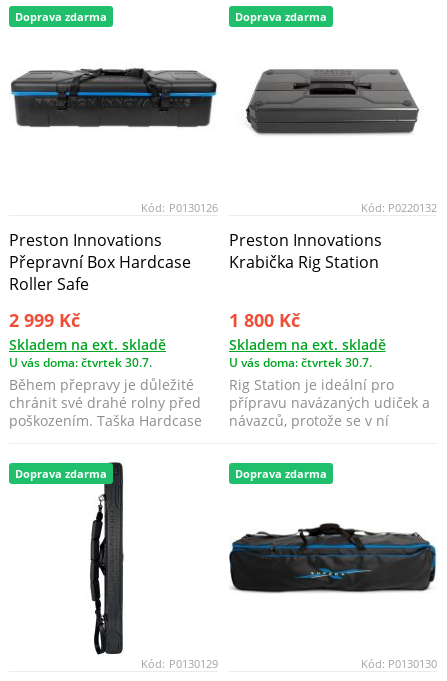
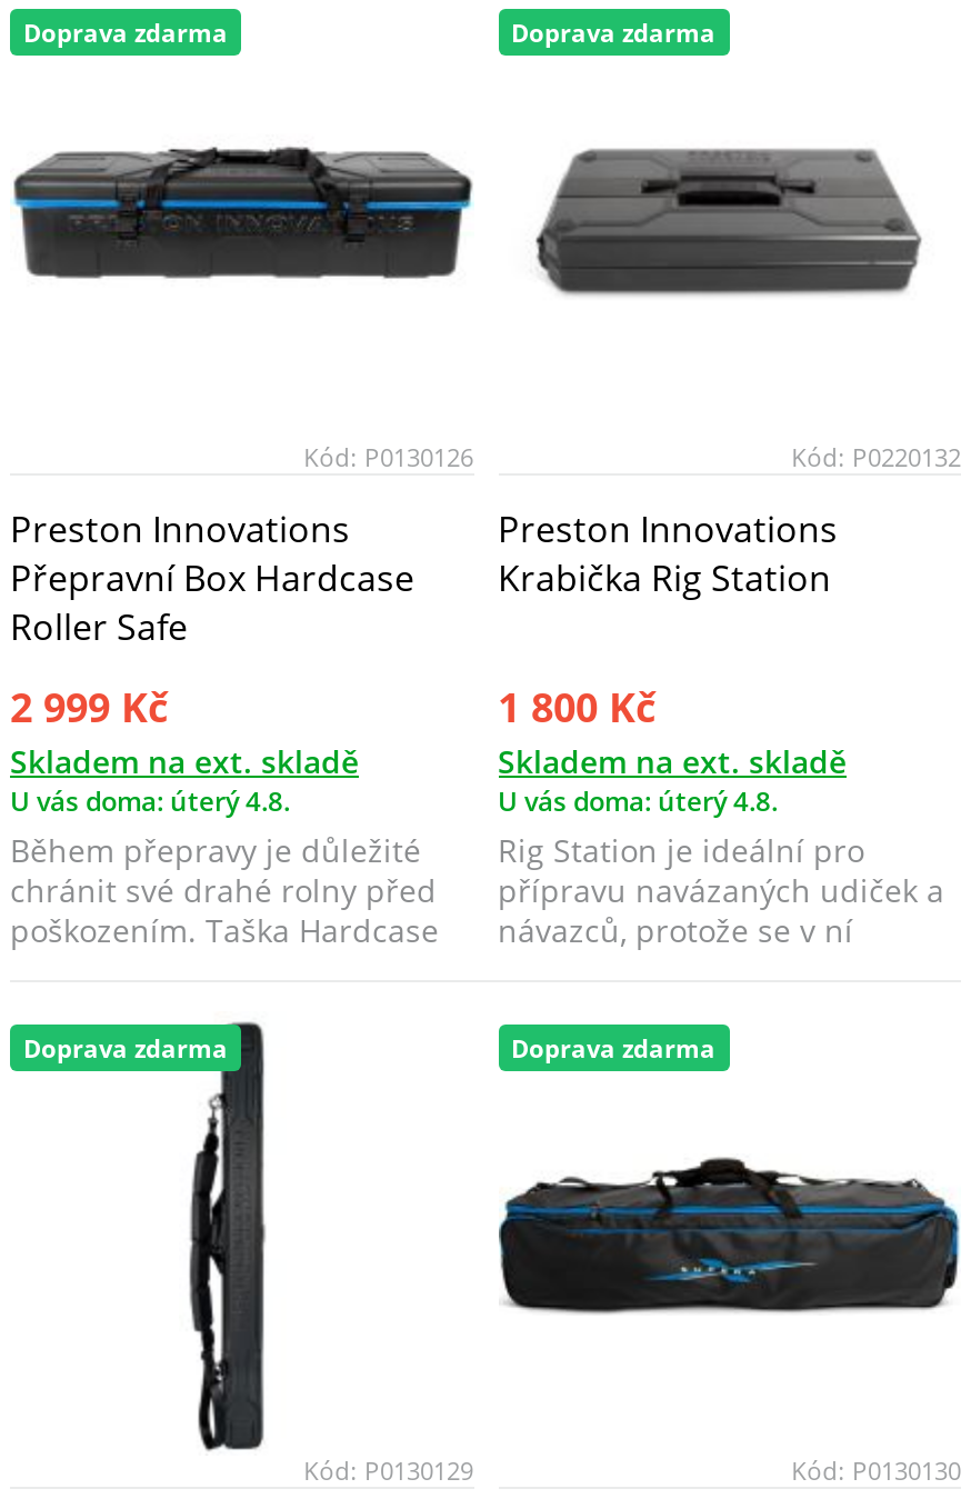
[9,354,152,370] U vás doma: čtvrtek 30.7. -> [10,782,290,818] U vás doma: úterý 4.8.
[228,354,371,370] U vás doma: čtvrtek 30.7. -> [498,782,778,818] U vás doma: úterý 4.8.

